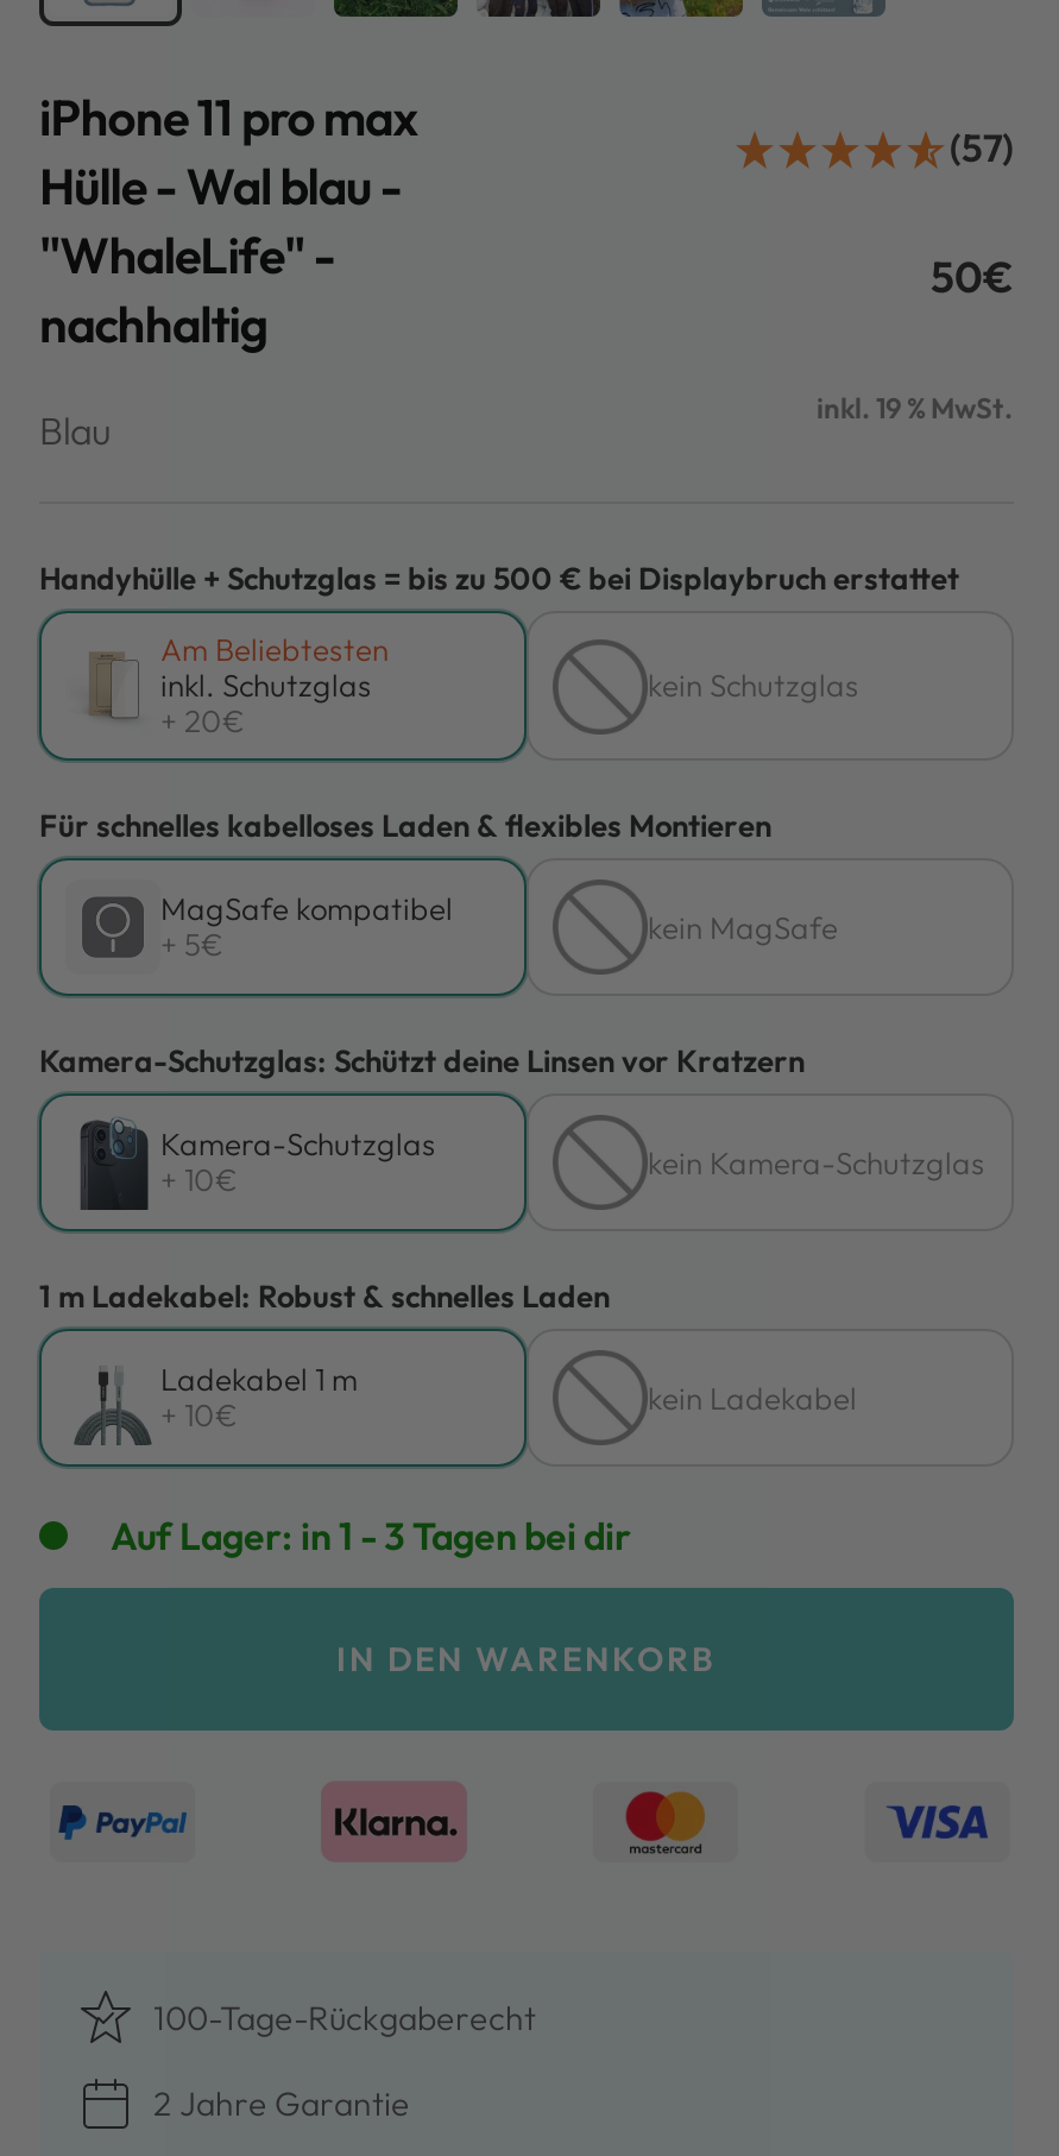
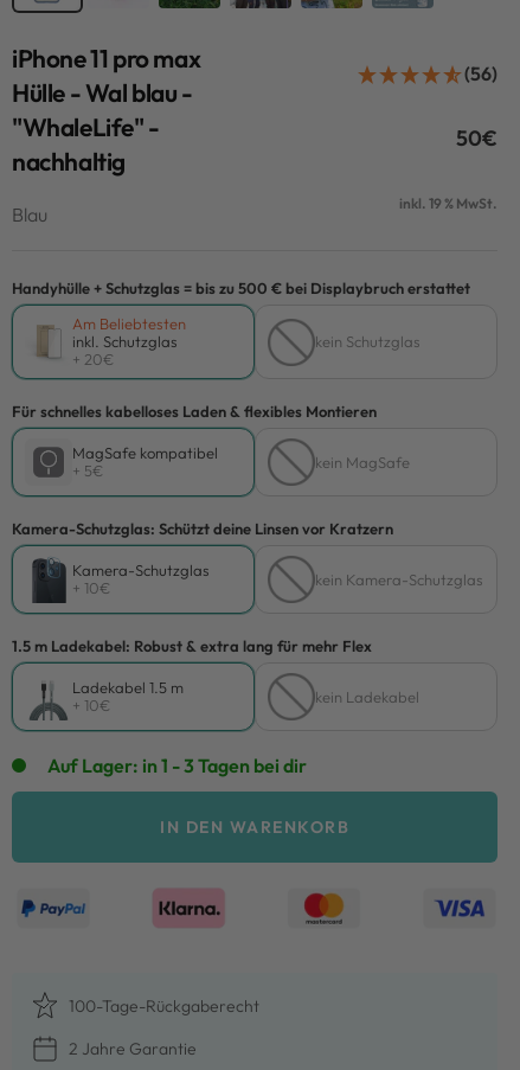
[950,123,1014,170] (57) -> [464,61,497,85] (56)
[39,1277,610,1315] 1 m Ladekabel: Robust & schnelles Laden -> [12,637,372,656] 1.5 m Ladekabel: Robust & extra lang für mehr Flex
[160,1361,358,1399] Ladekabel 1 m -> [72,678,184,697] Ladekabel 1.5 m

